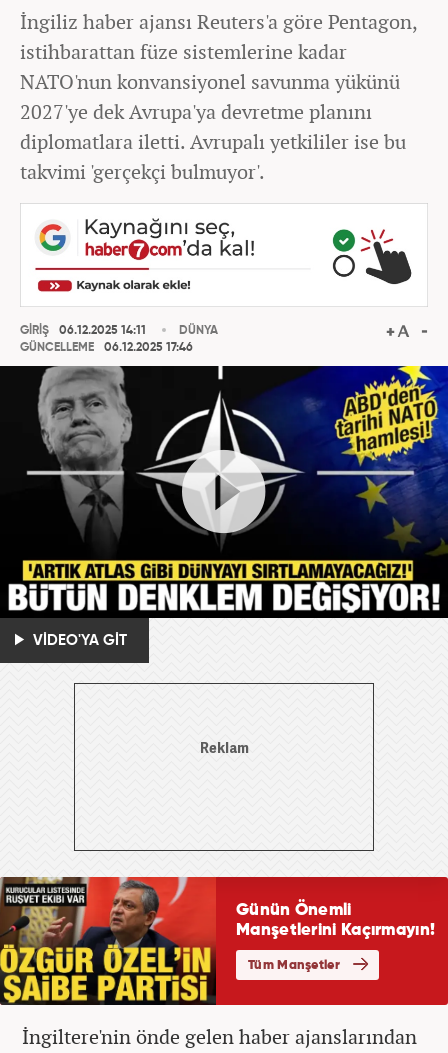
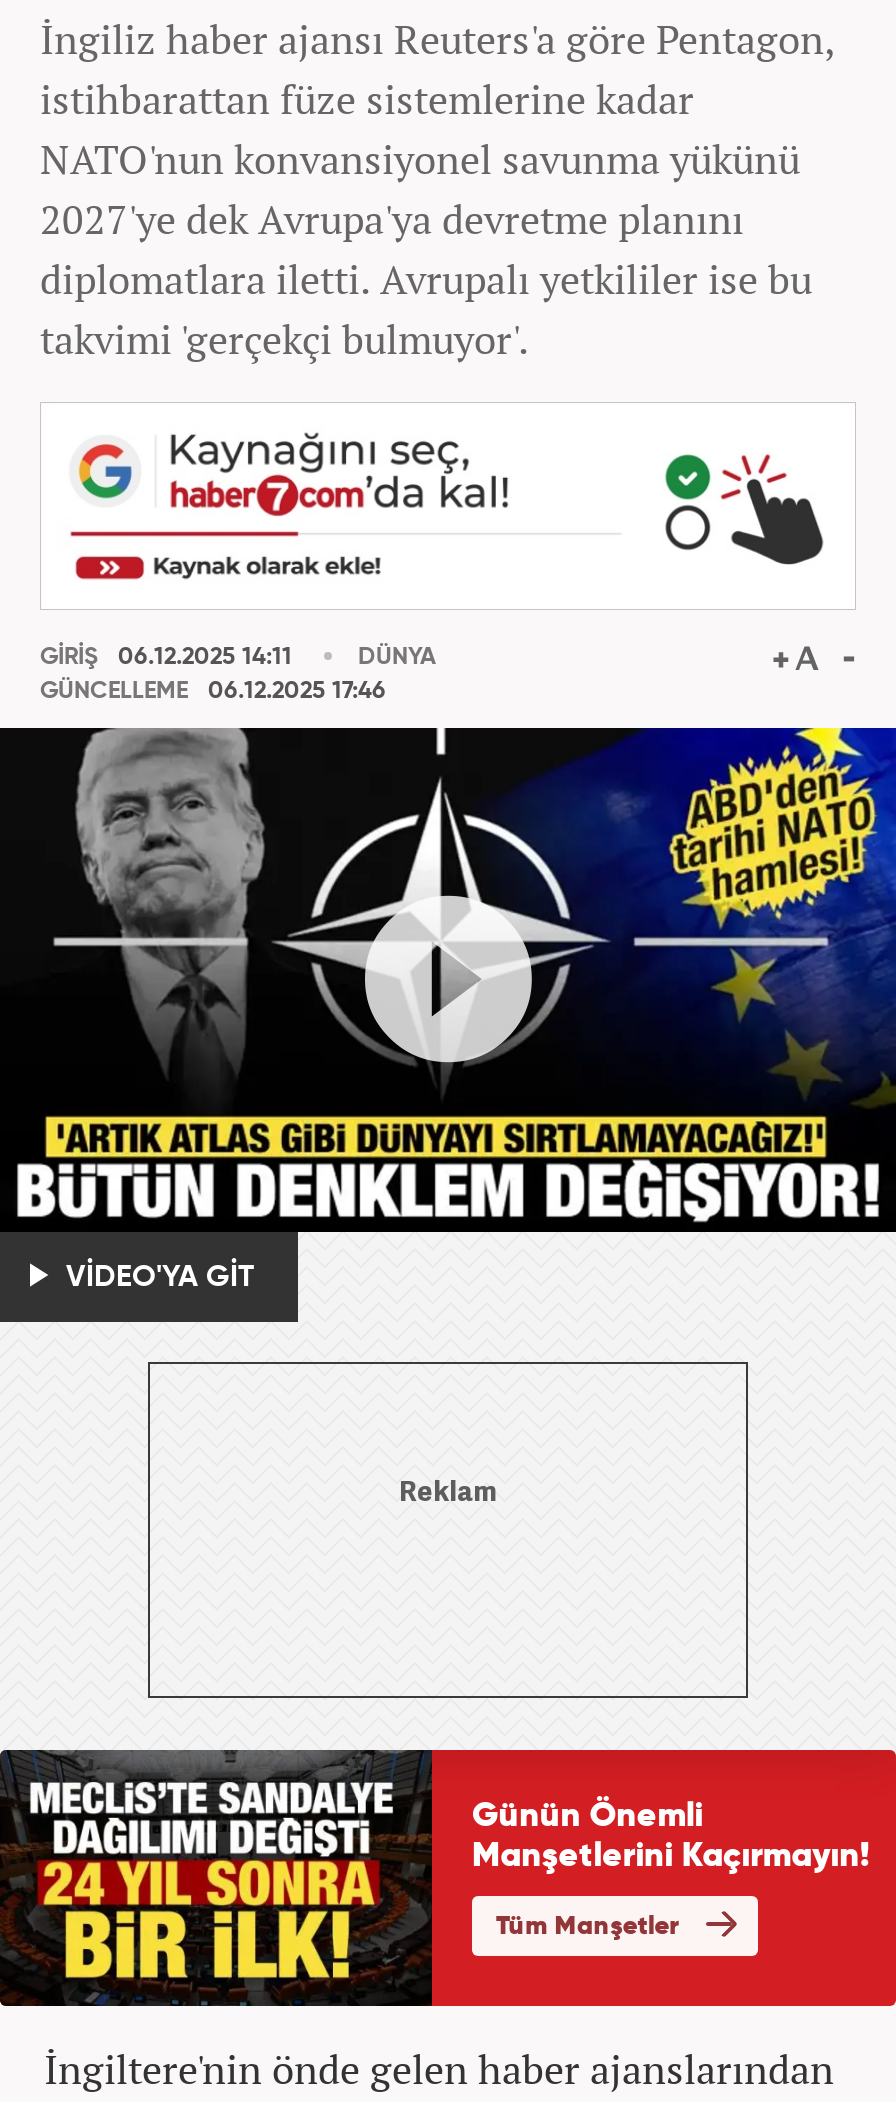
[3,876,216,1005] [image] -> [6,1748,434,2006] [image]

